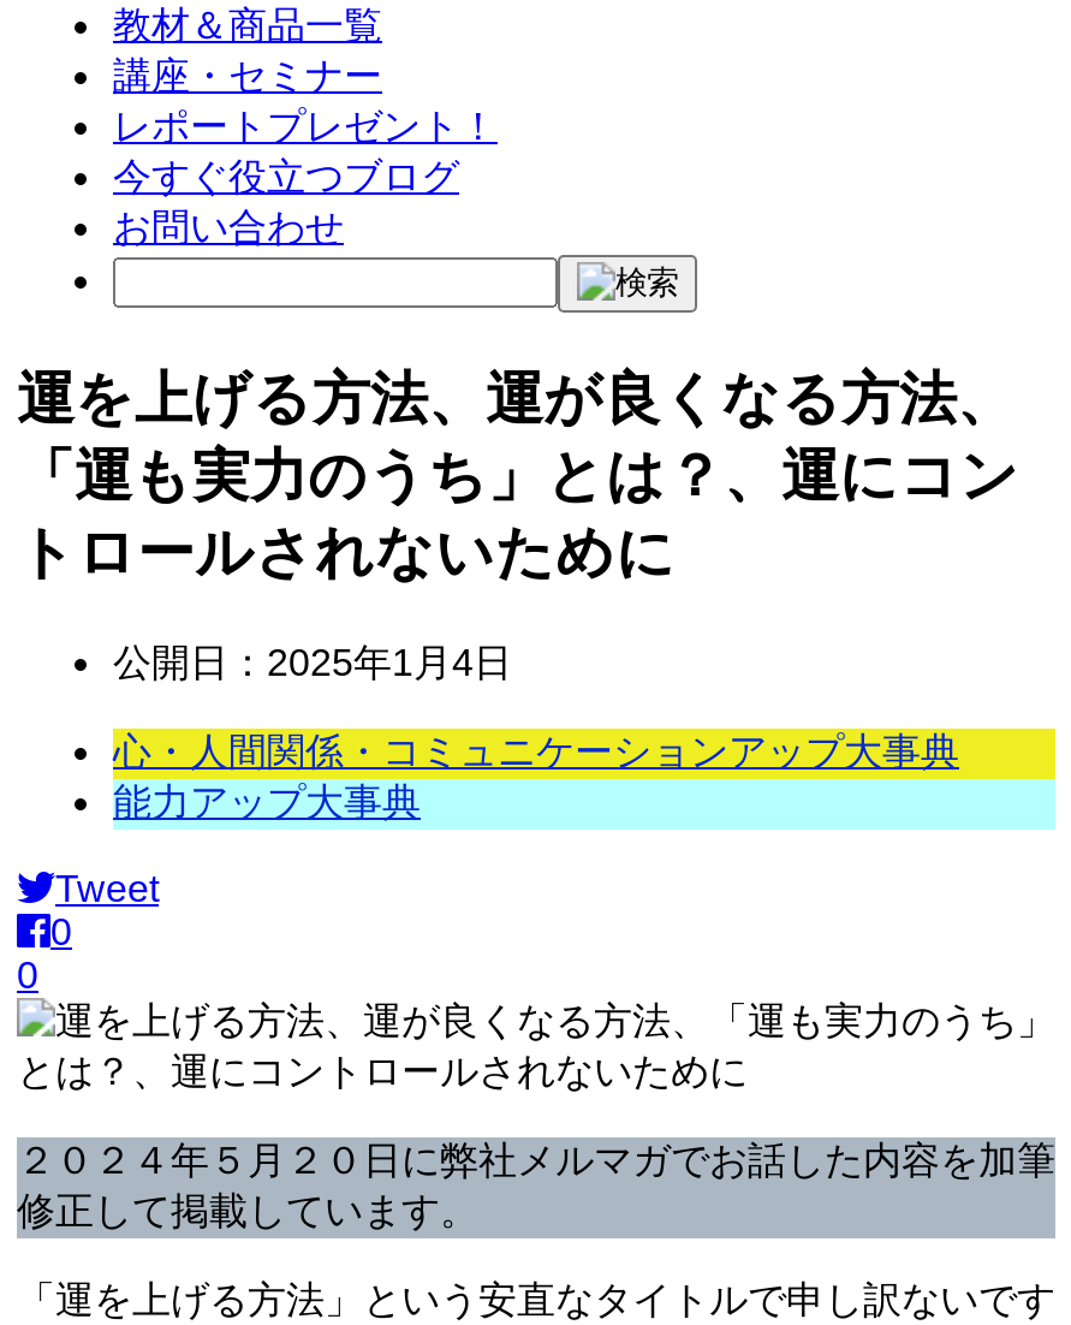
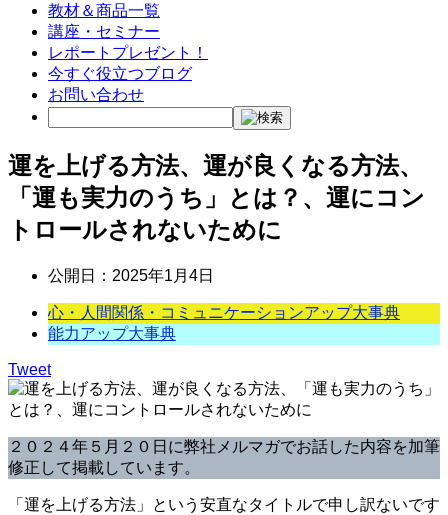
[17,911,72,995] 0 | 0 -> none

